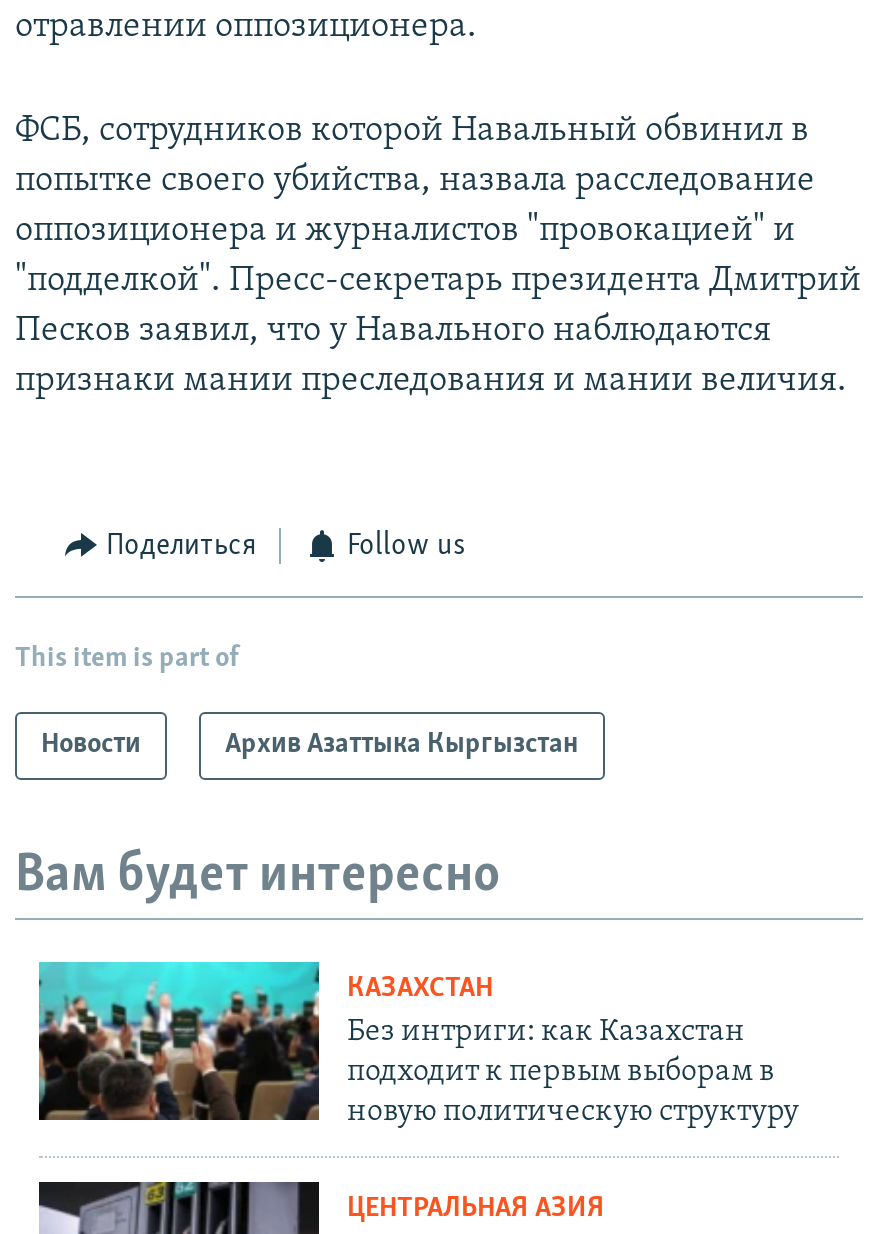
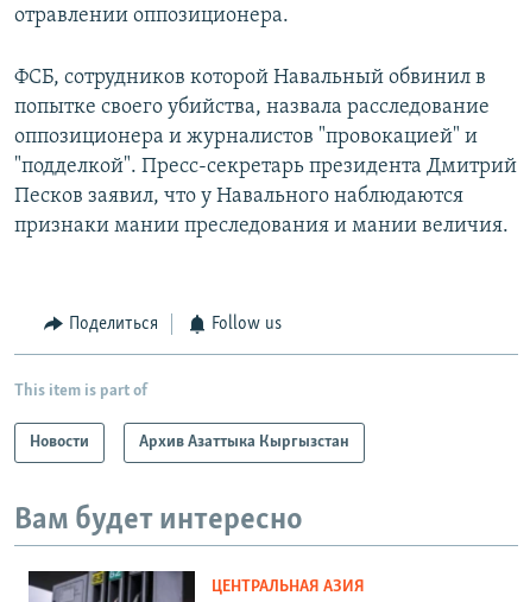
[37,960,799,1129] [image] | КАЗАХСТАН | Без интриги: как Казахстан | подходит к первым выборам в | новую политическую структуру -> none

